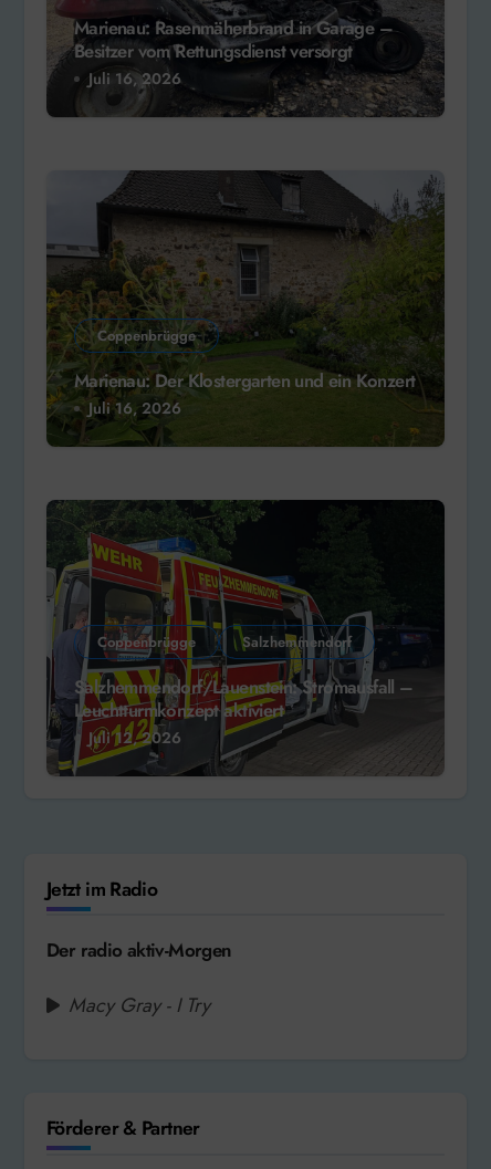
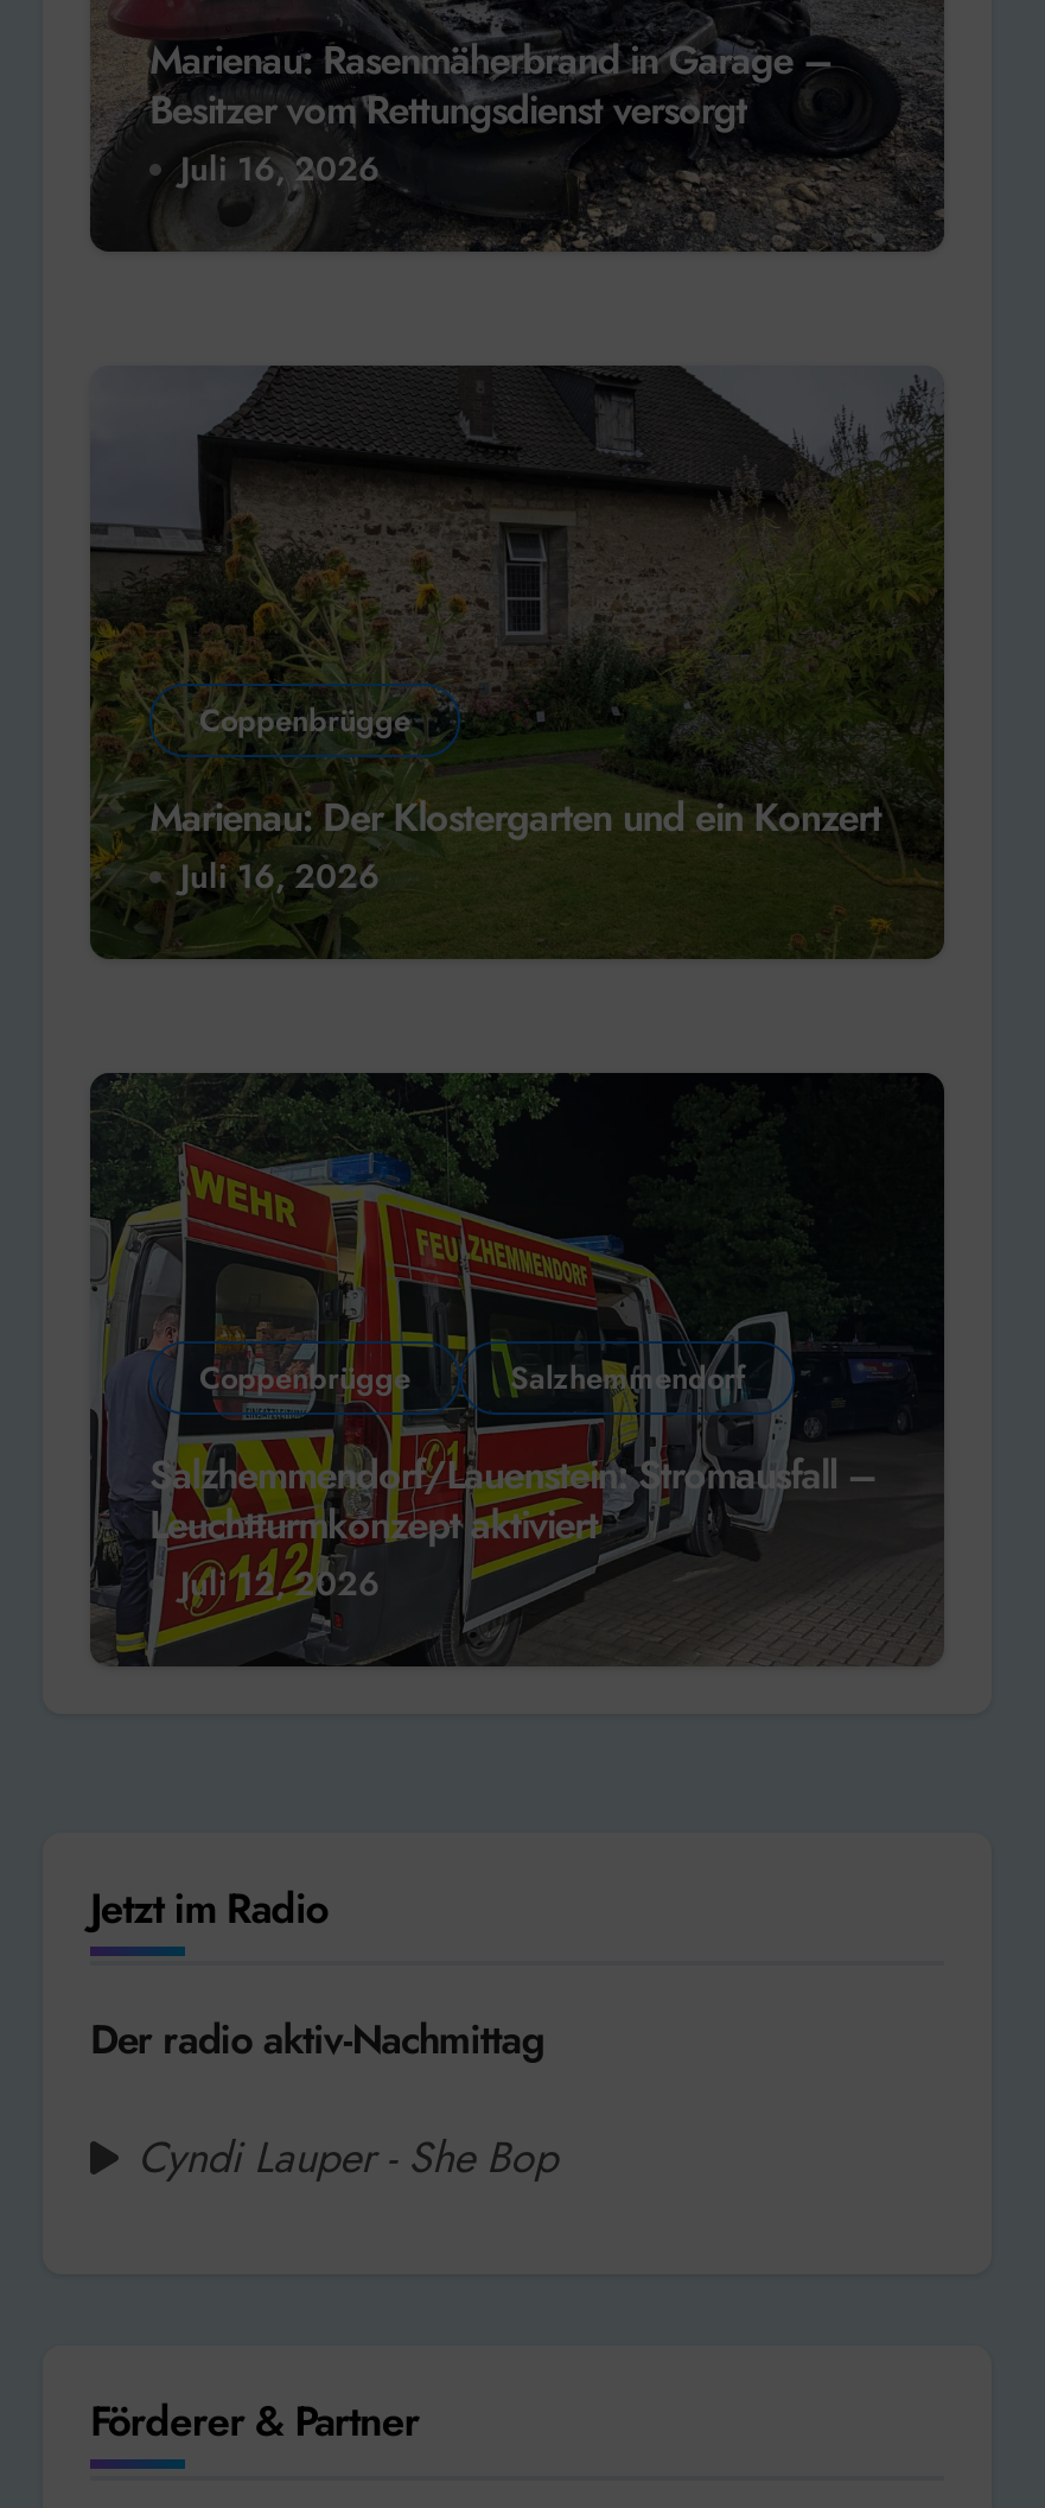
[46,937,232,964] Der radio aktiv-Morgen -> [90,2012,543,2069] Der radio aktiv-Nachmittag
[69,991,210,1020] Macy Gray - I Try -> [138,2128,557,2190] Cyndi Lauper - She Bop

